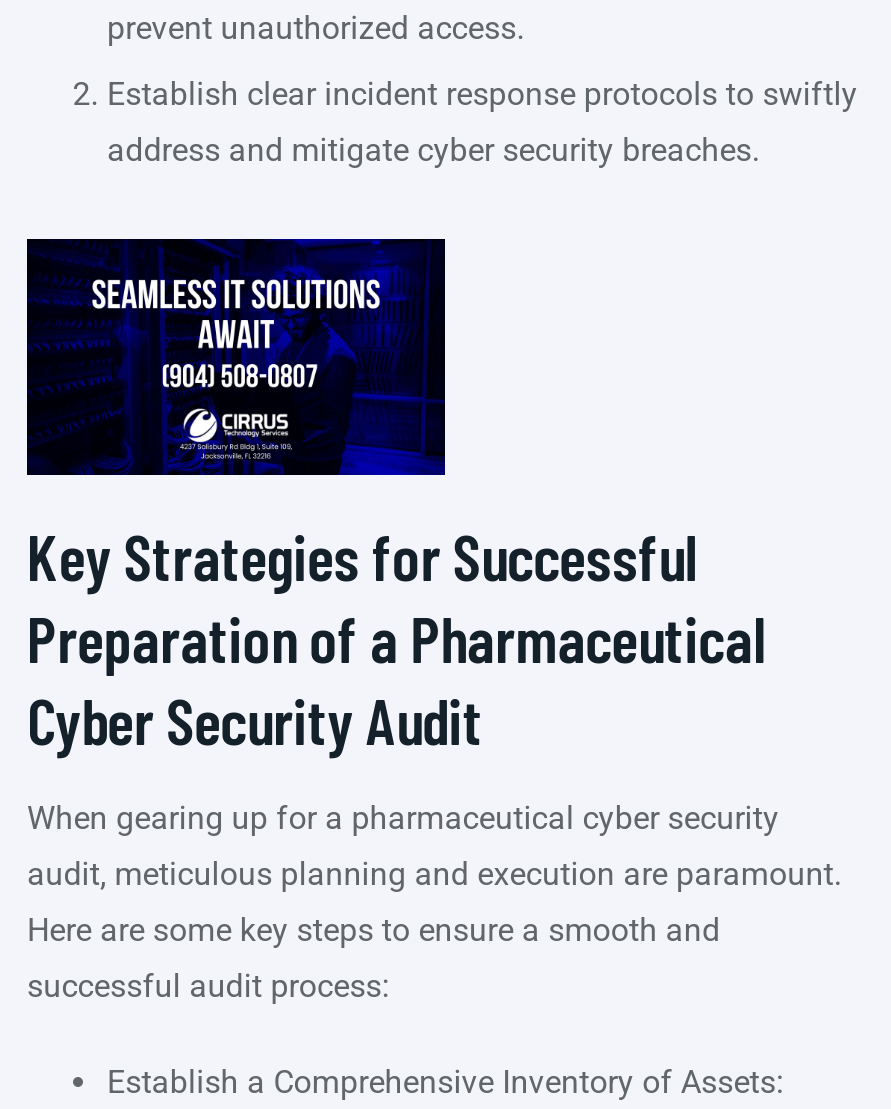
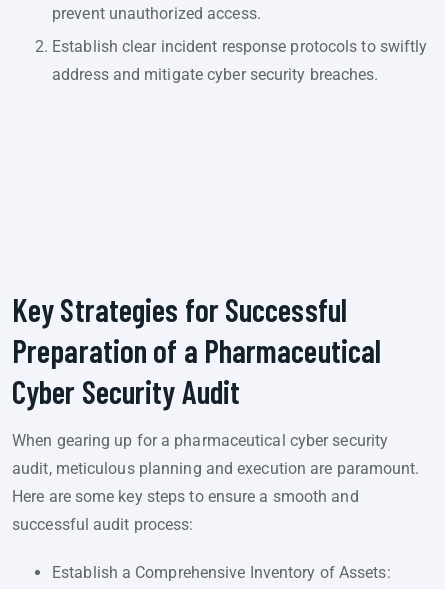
[25,236,447,478] [image] -> none

